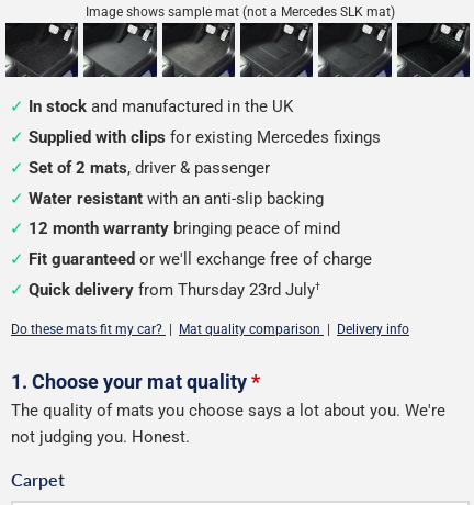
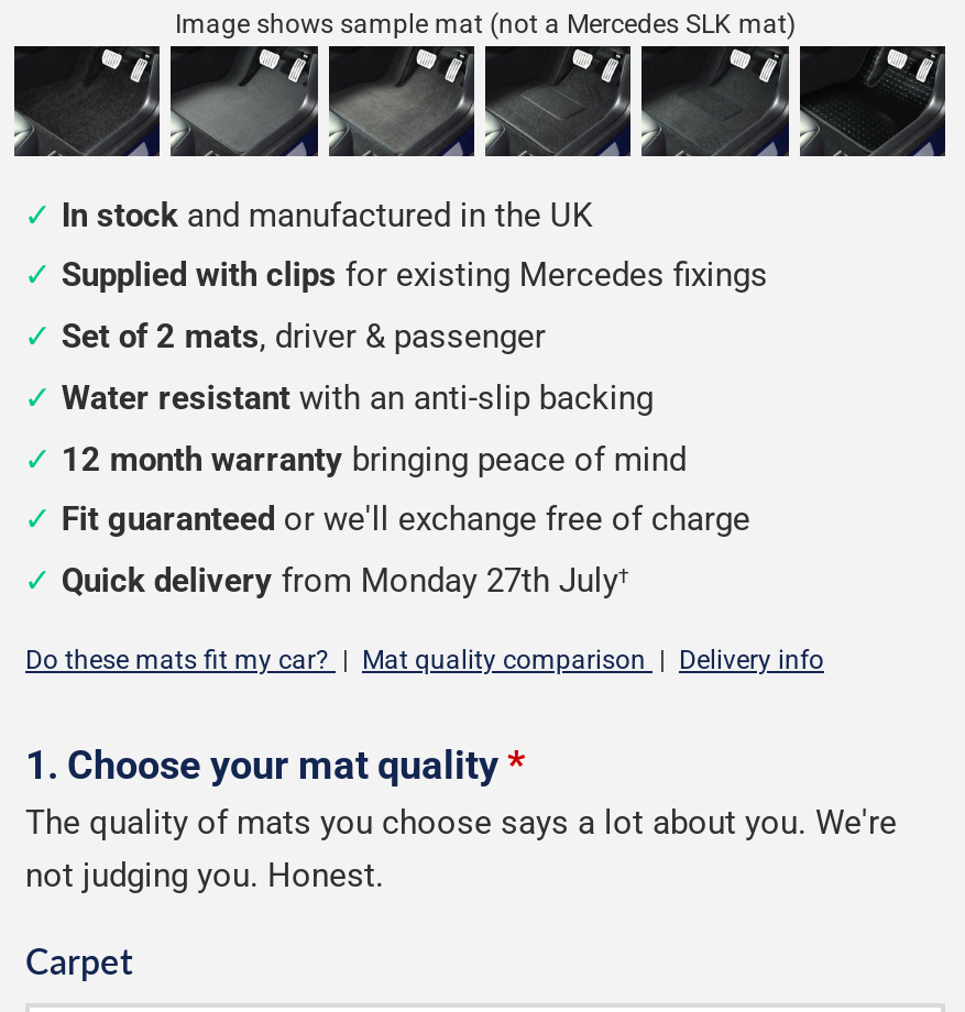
[29,280,321,300] Quick delivery from Thursday 23rd July† -> [61,561,629,600] Quick delivery from Monday 27th July†

